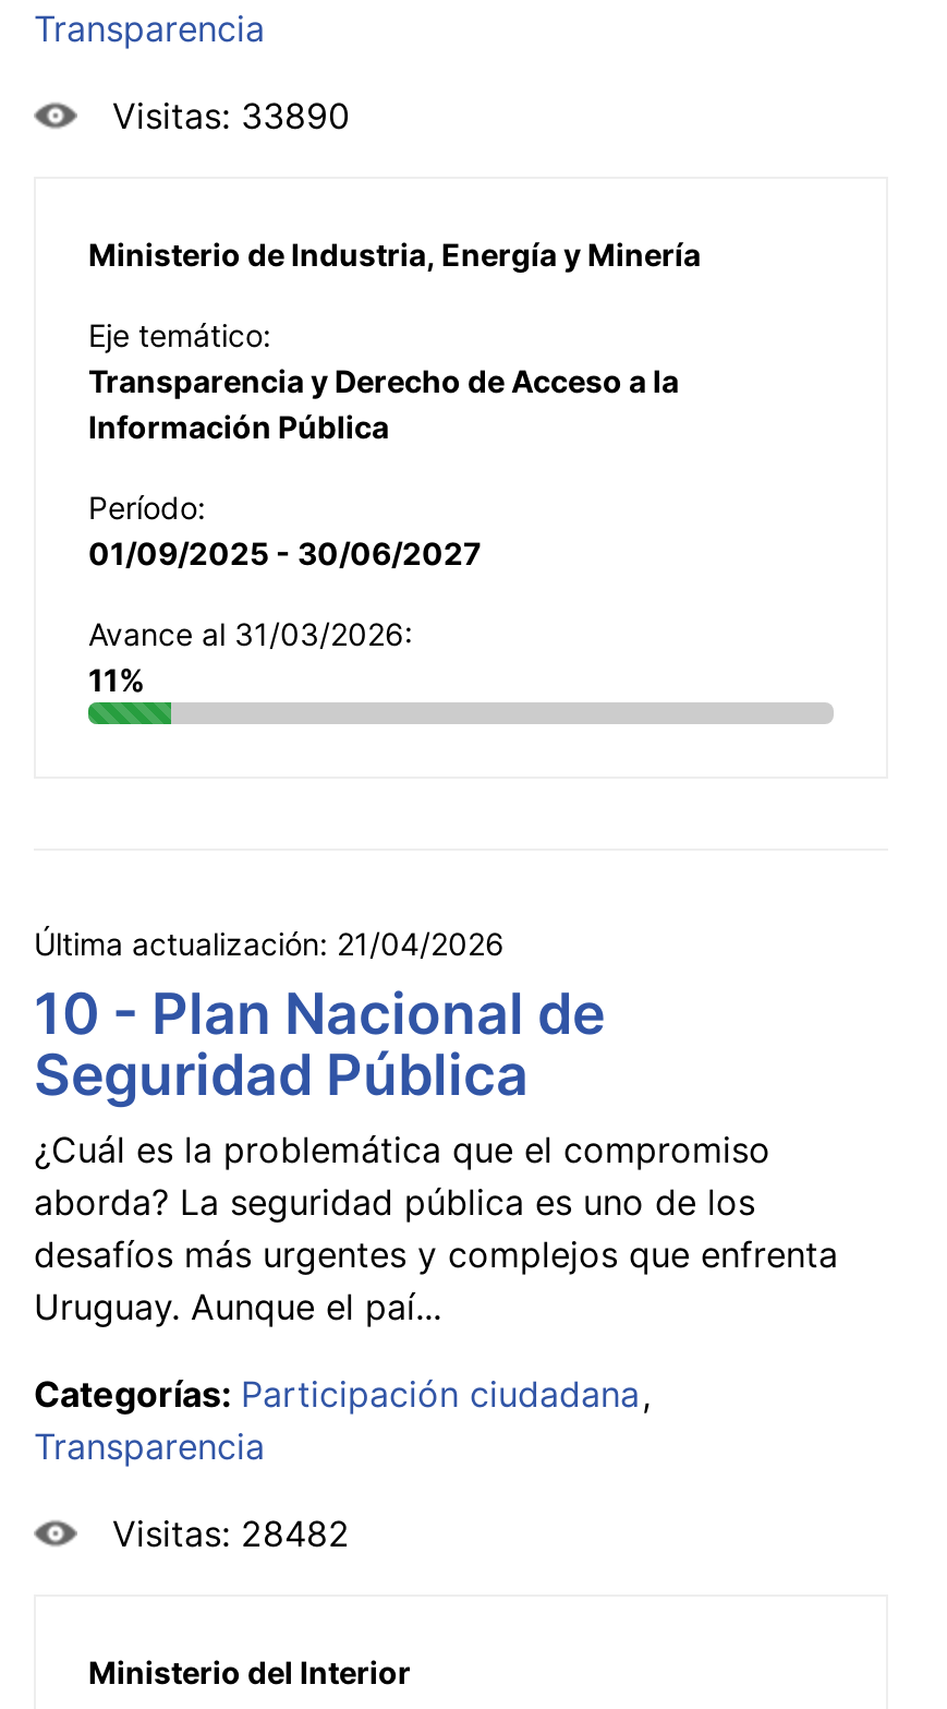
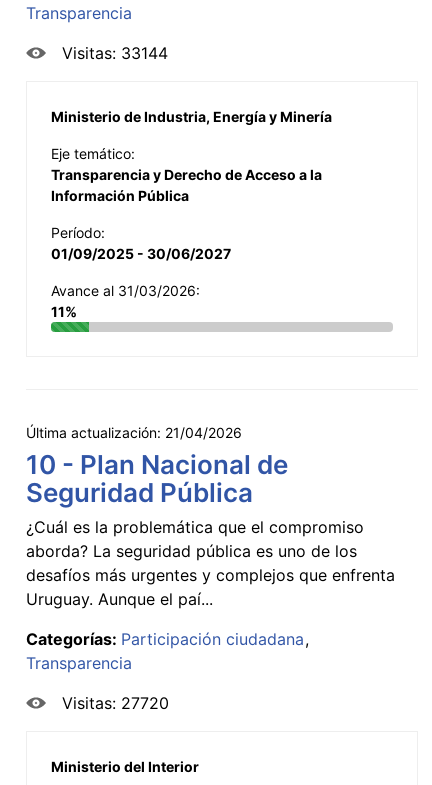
[112,93,350,137] Visitas: 33890 -> [62,43,168,63] Visitas: 33144
[112,1511,350,1555] Visitas: 28482 -> [62,693,169,713] Visitas: 27720

